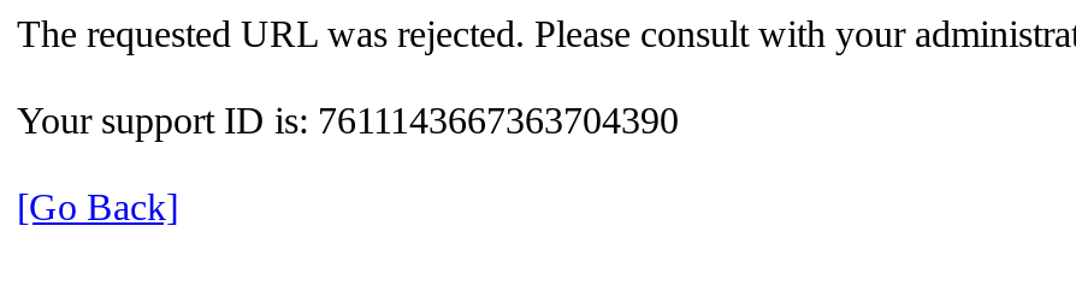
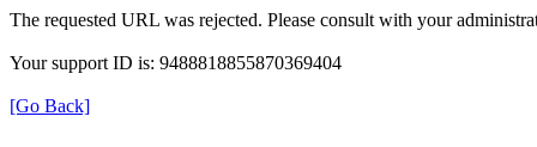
[17,100,679,141] Your support ID is: 7611143667363704390 -> [10,53,342,73] Your support ID is: 9488818855870369404

